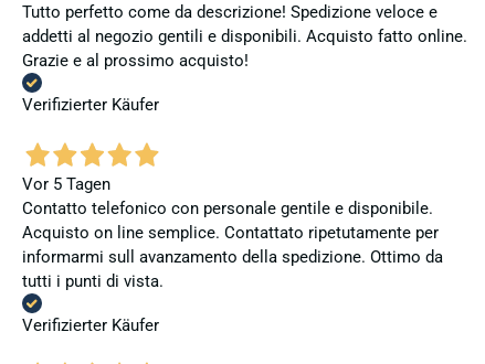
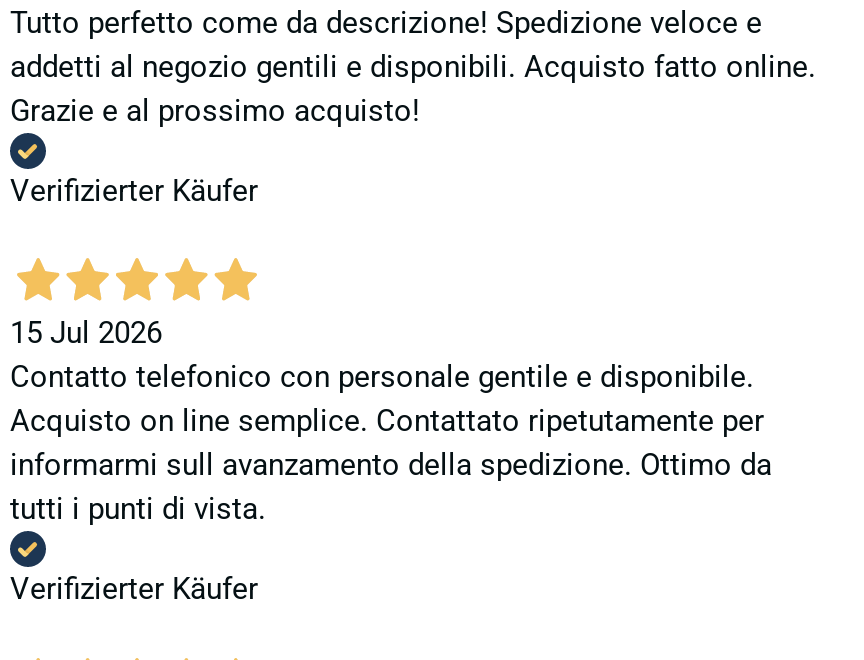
[22,174,110,194] Vor 5 Tagen -> [10,315,162,351] 15 Jul 2026

